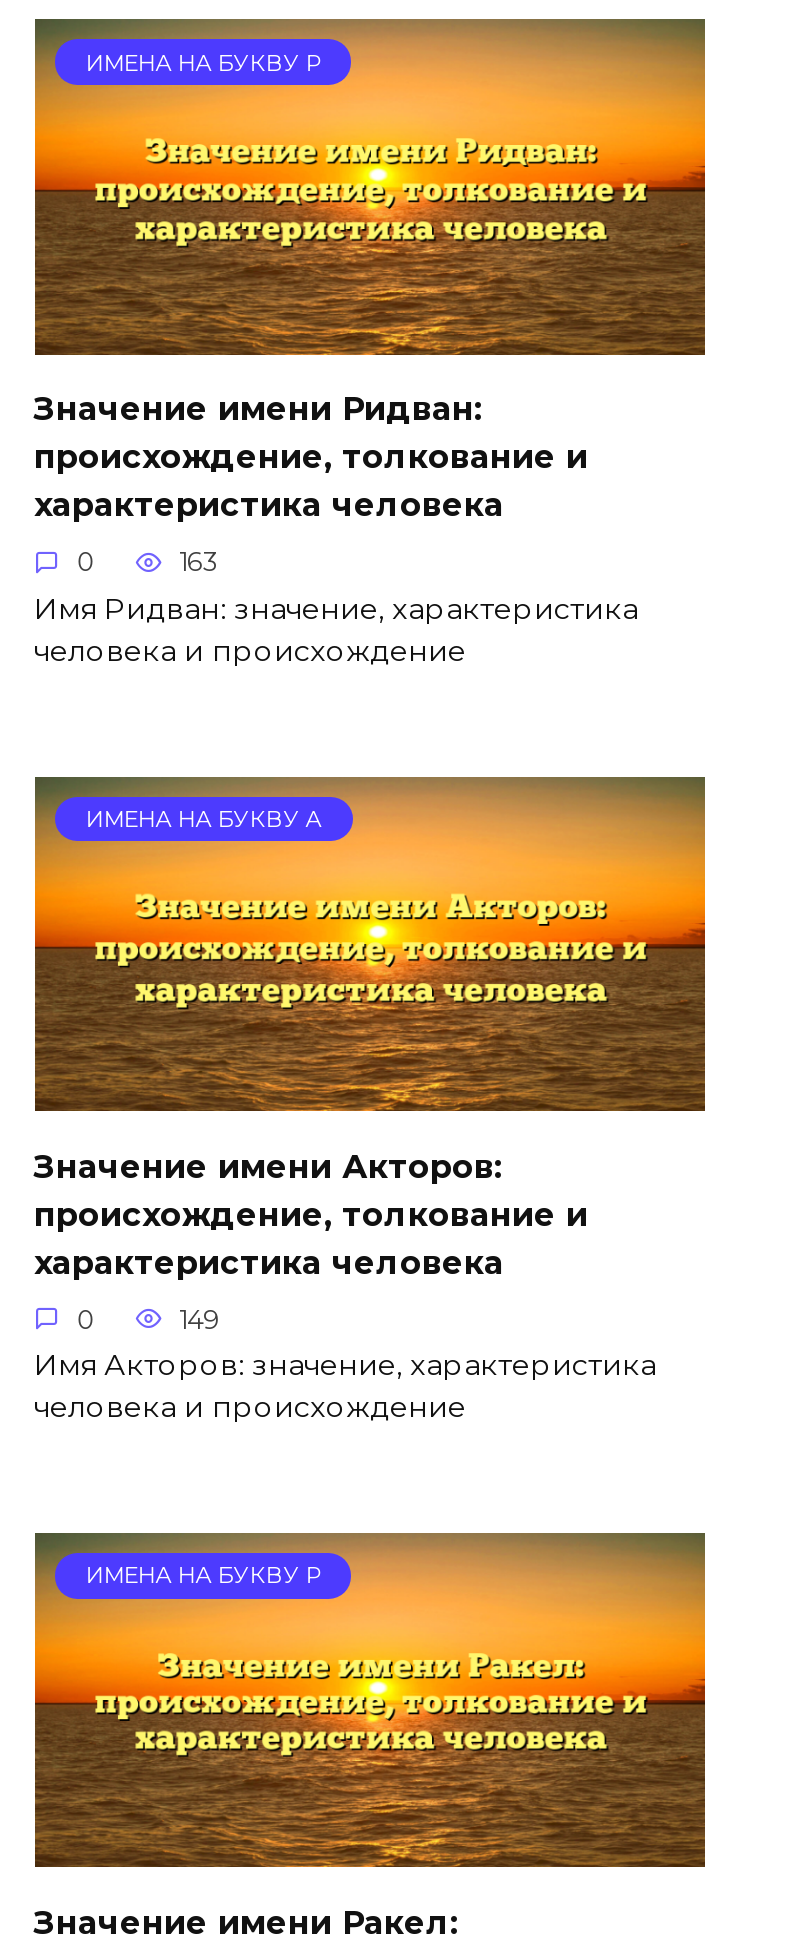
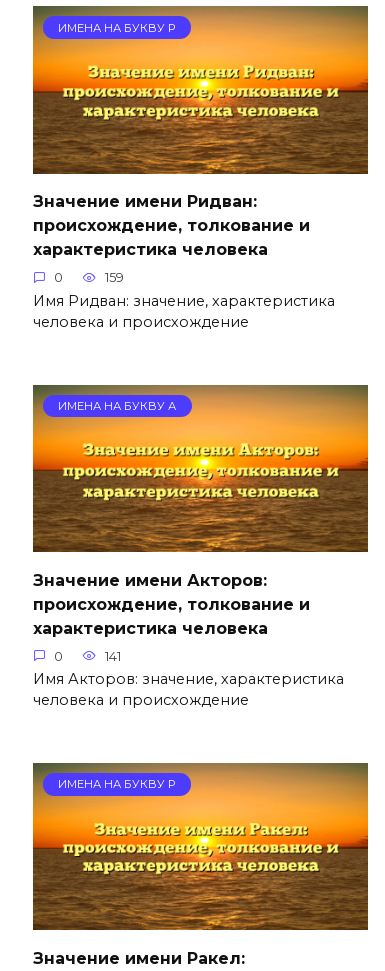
[179,548,219,578] 163 -> [105,270,124,285] 159
[179,1304,219,1334] 149 -> [105,649,121,664] 141

